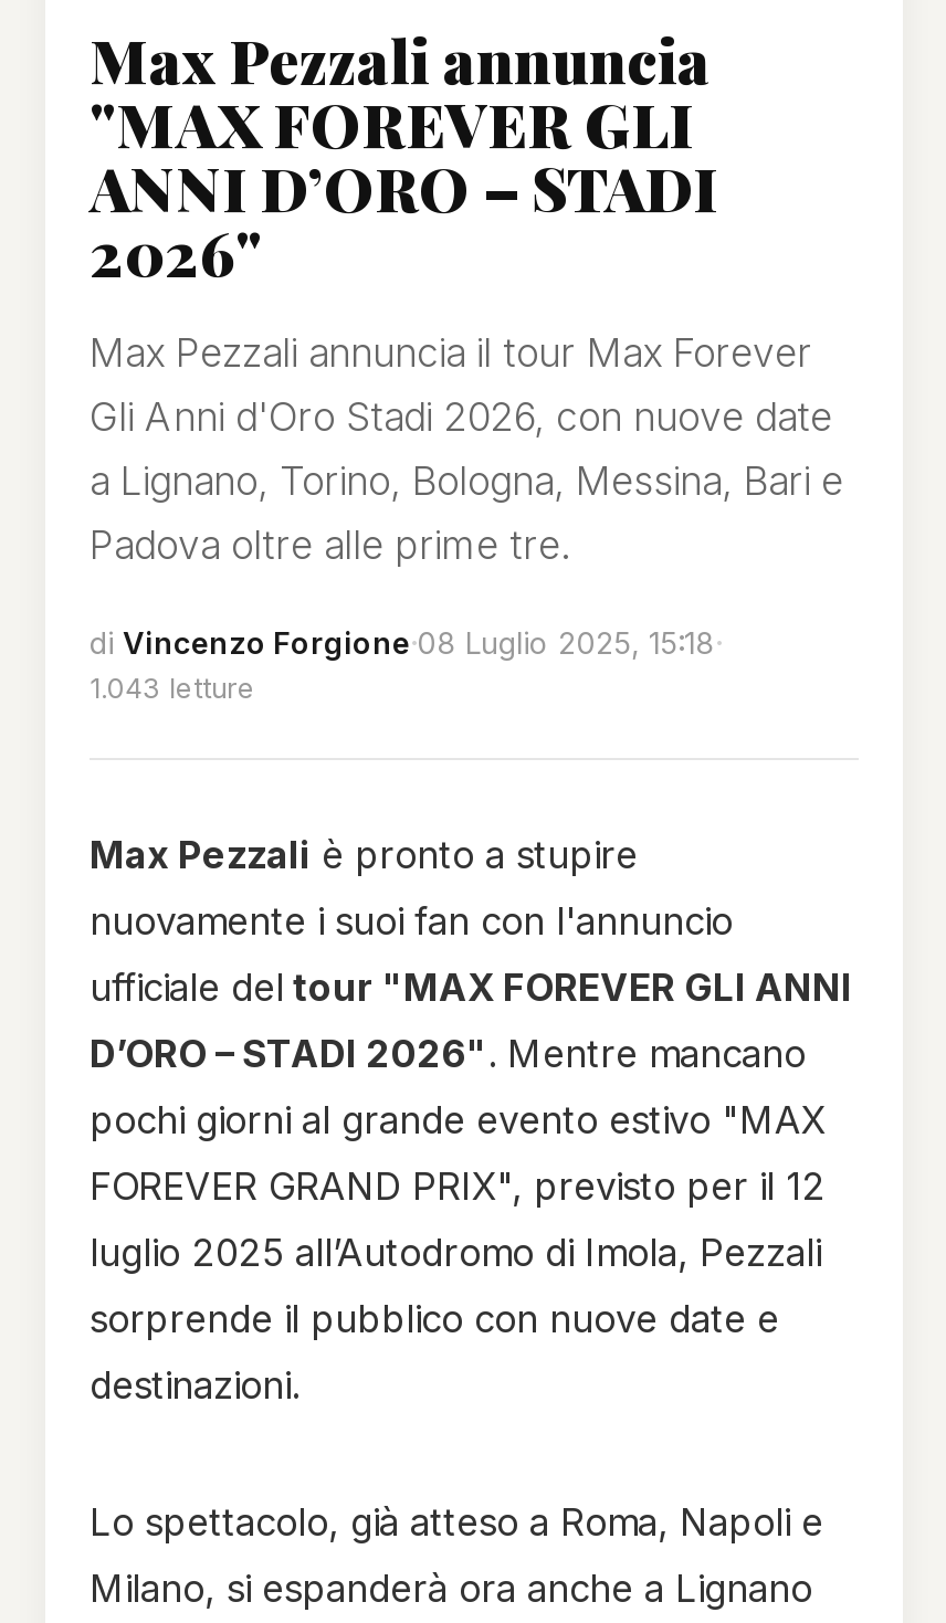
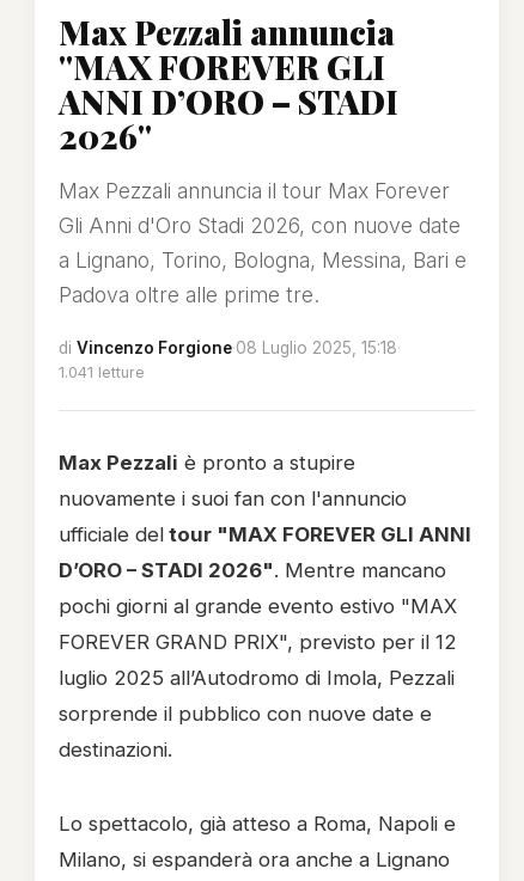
[90,672,255,705] 1.043 letture -> [59,363,145,381] 1.041 letture

